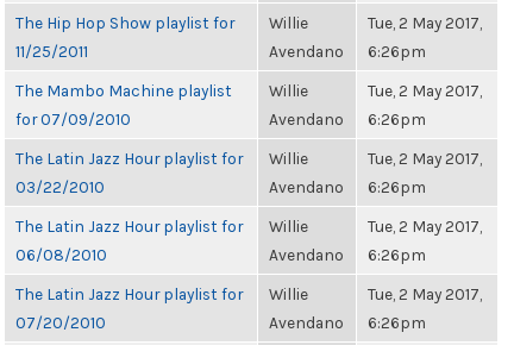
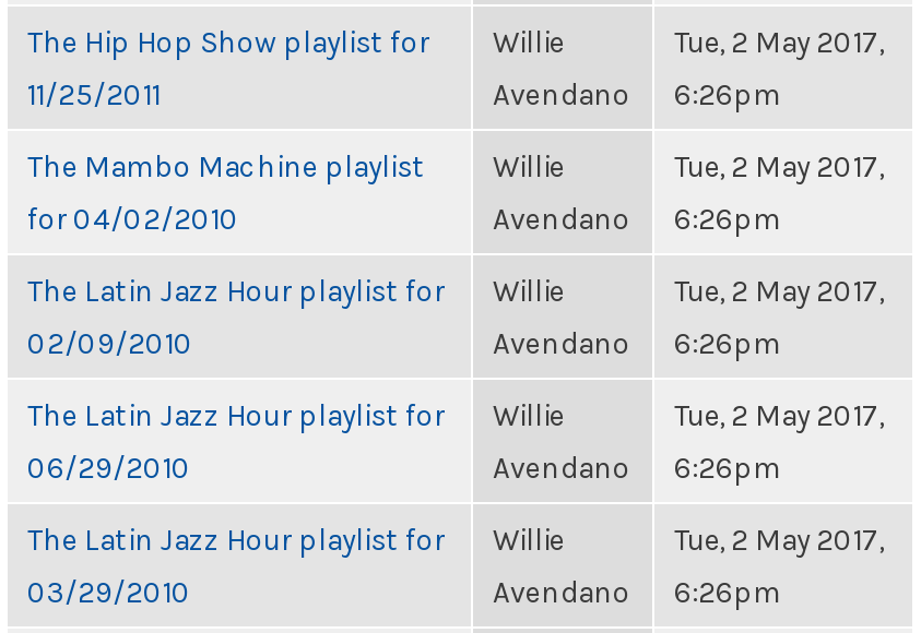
[15,109,131,128] for 07/09/2010 -> [27,201,239,236] for 04/02/2010
[15,177,105,196] 03/22/2010 -> [27,325,193,360] 02/09/2010
[15,245,107,264] 06/08/2010 -> [27,450,191,485] 06/29/2010
[15,313,106,332] 07/20/2010 -> [27,574,191,609] 03/29/2010

